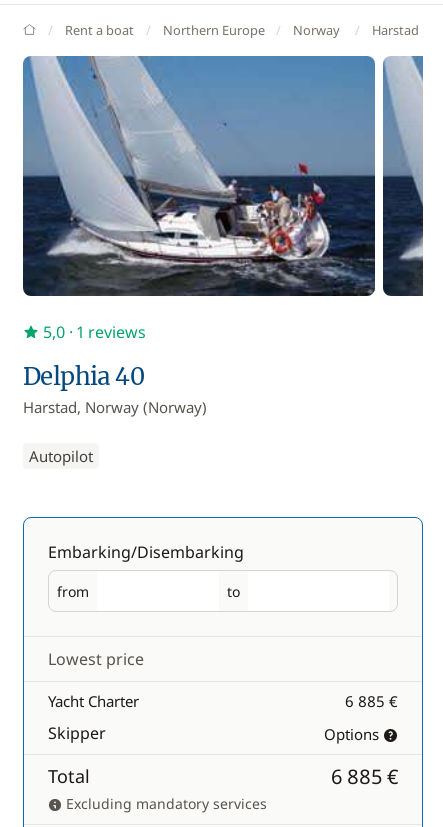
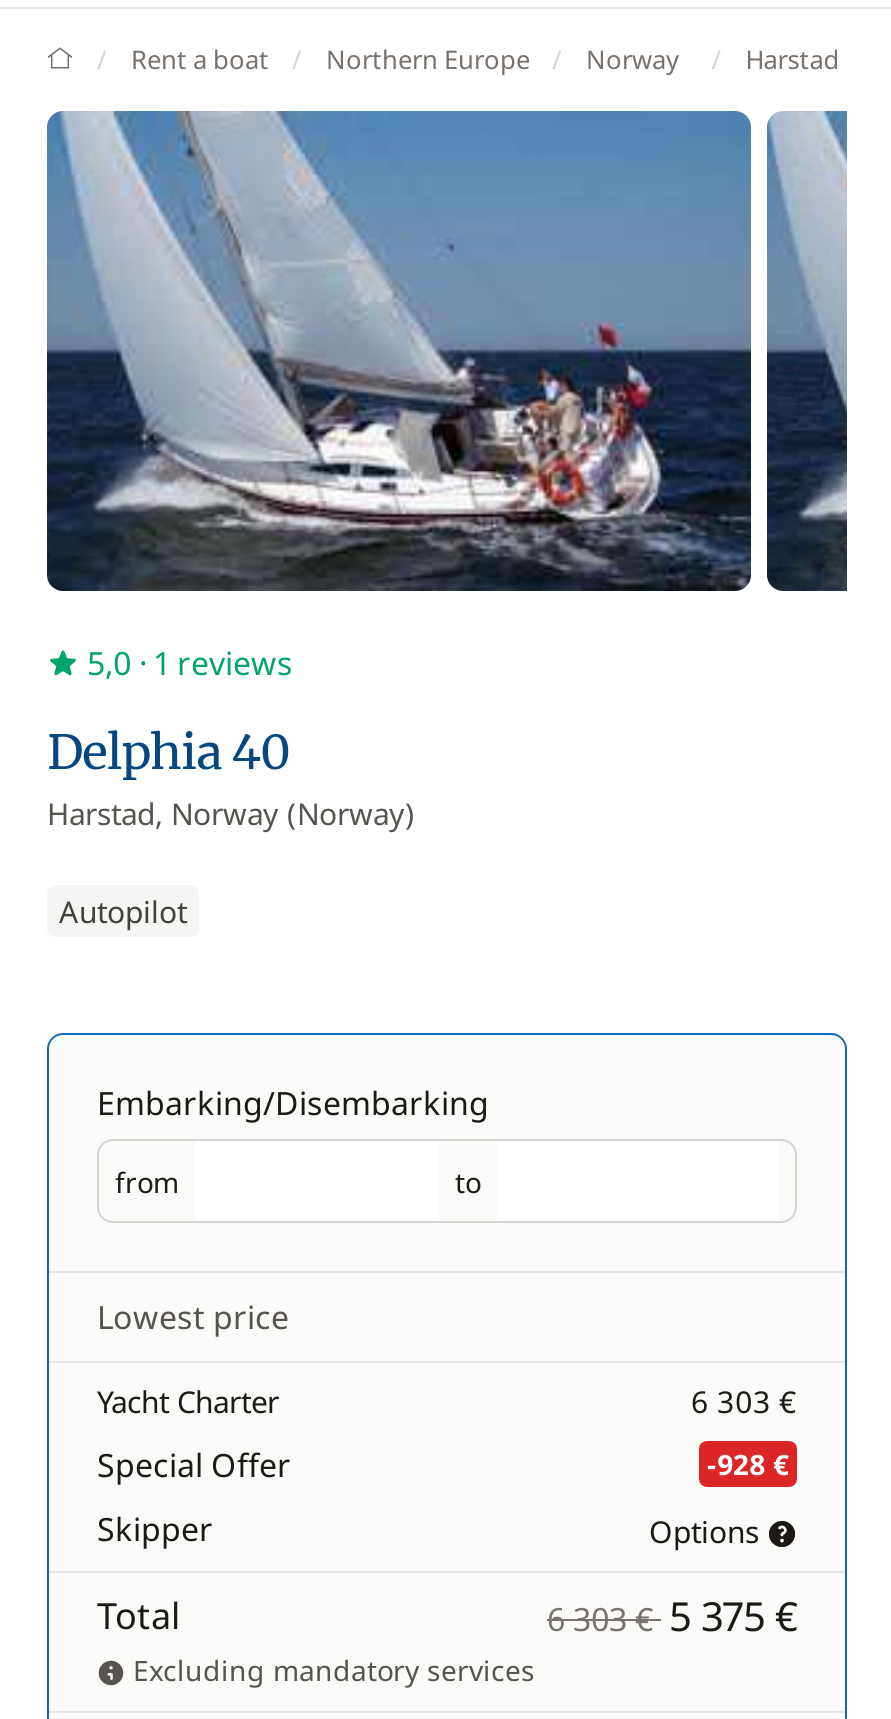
[345,691,398,711] 6 885 € -> [97,1381,797,1487] 6 303 € | Special Offer | -928 €
[331,763,398,790] 6 885 € -> [547,1589,797,1643] 6 303 € 5 375 €

